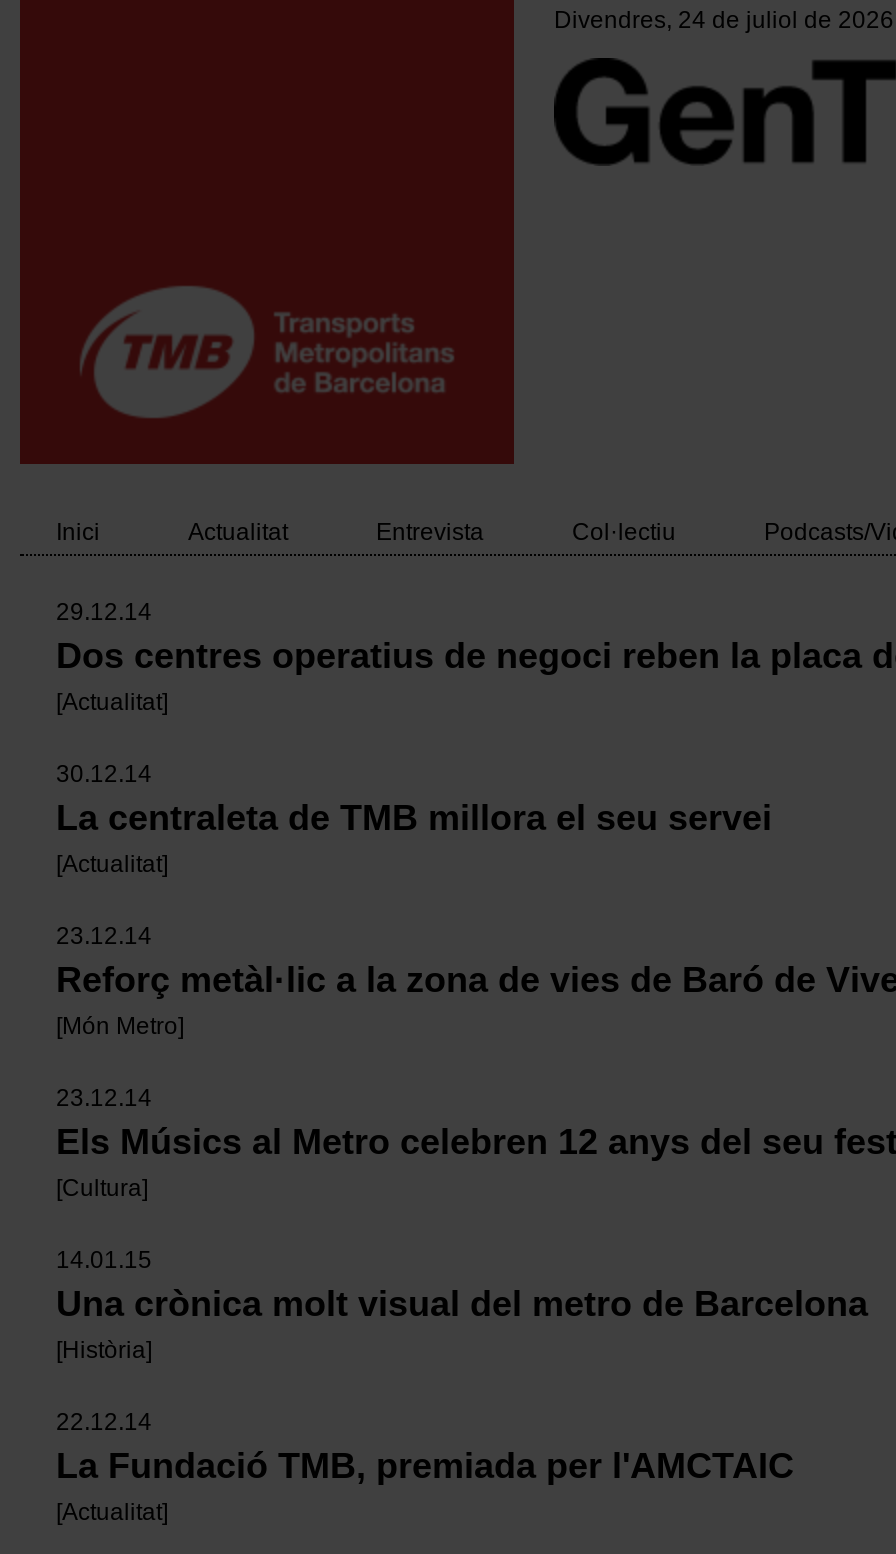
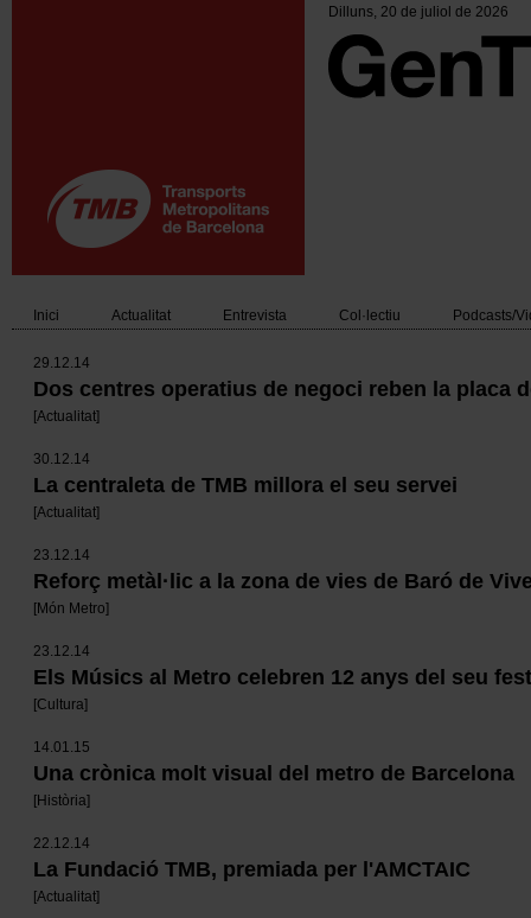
[554,6,894,34] Divendres, 24 de juliol de 2026 -> [328,4,508,20] Dilluns, 20 de juliol de 2026

